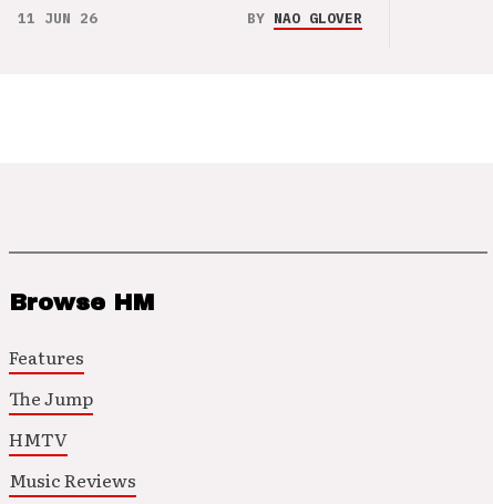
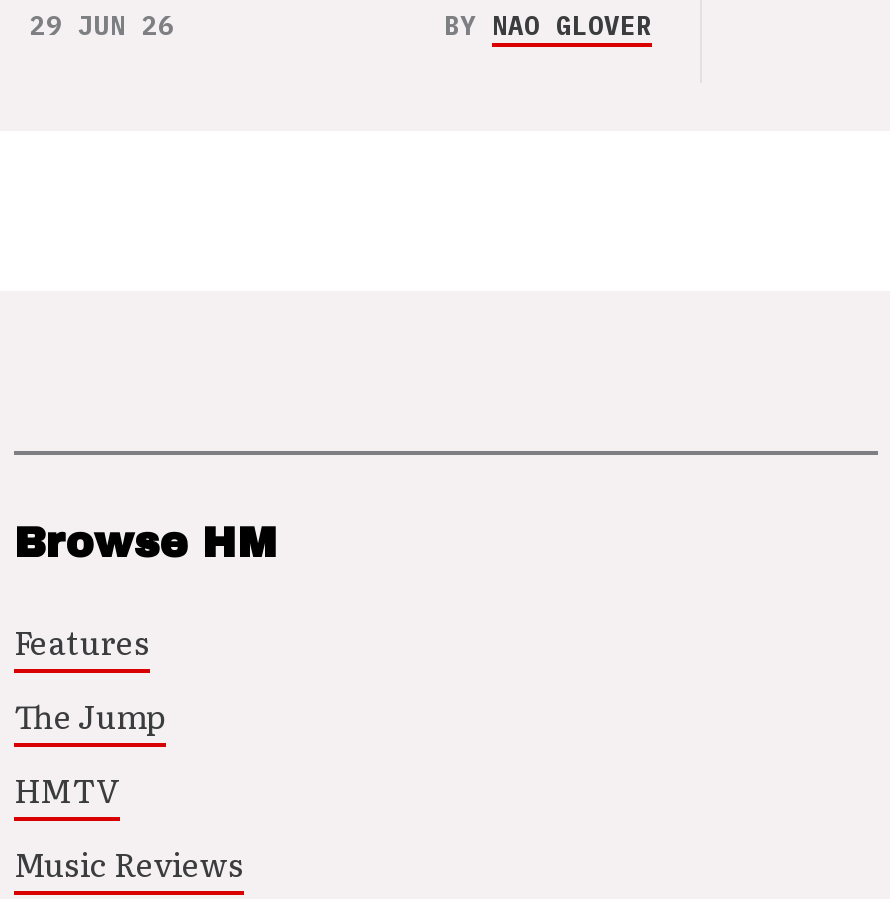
[18,9,97,28] 11 JUN 26 -> [30,9,174,43] 29 JUN 26

